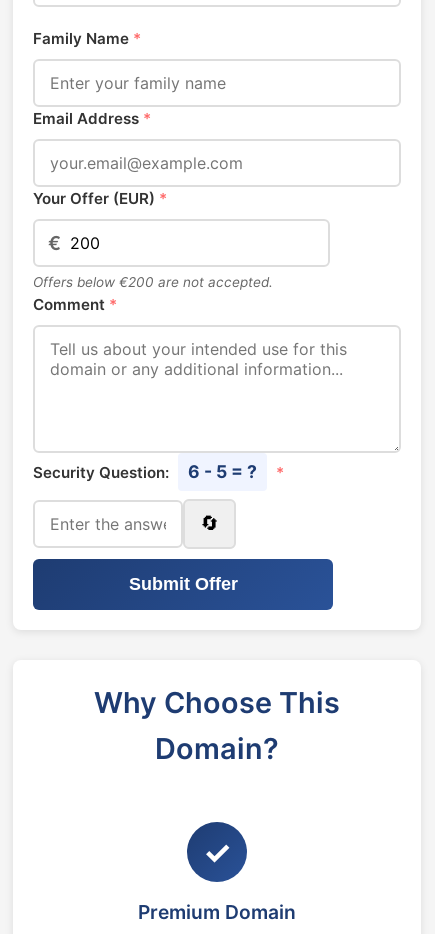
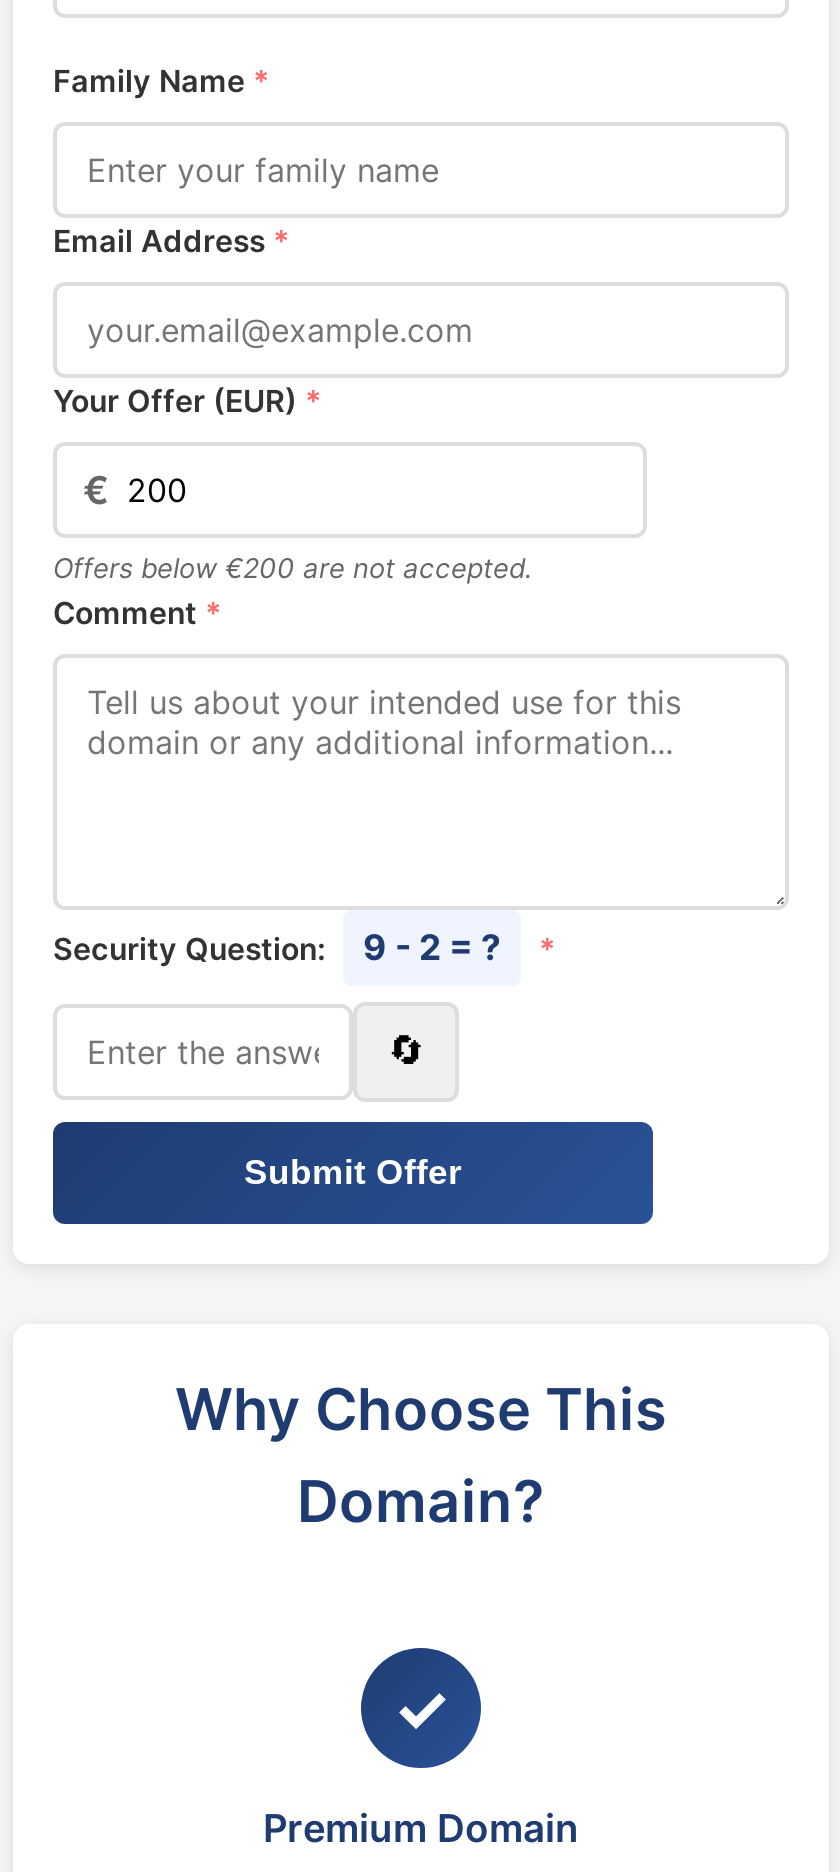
[188,461,257,482] 6 - 5 = ? -> [363,926,501,968] 9 - 2 = ?

